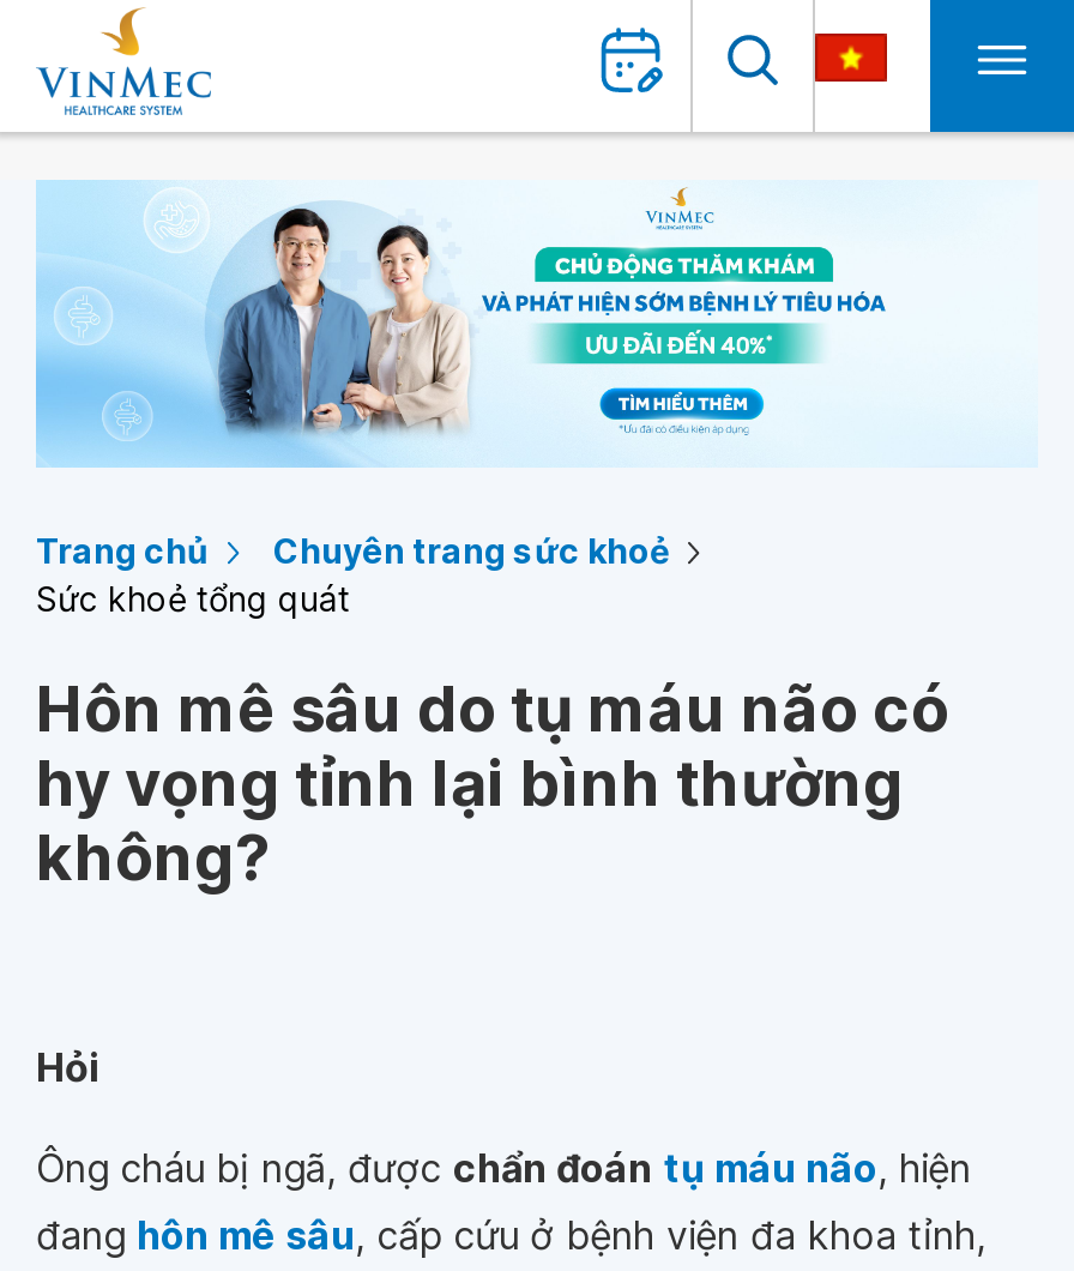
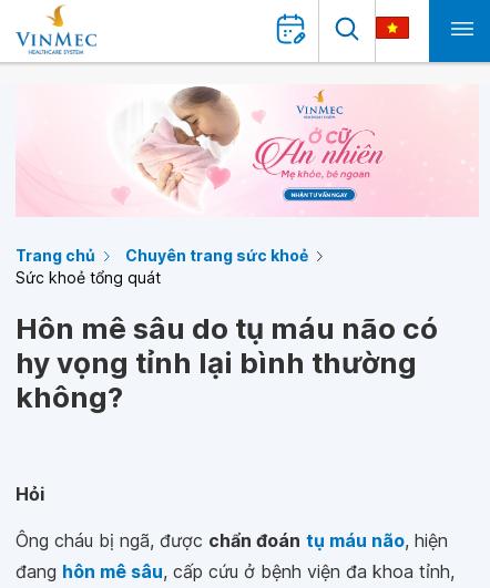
[34,180,1033,468] [image] -> [16,85,477,217] [image]

